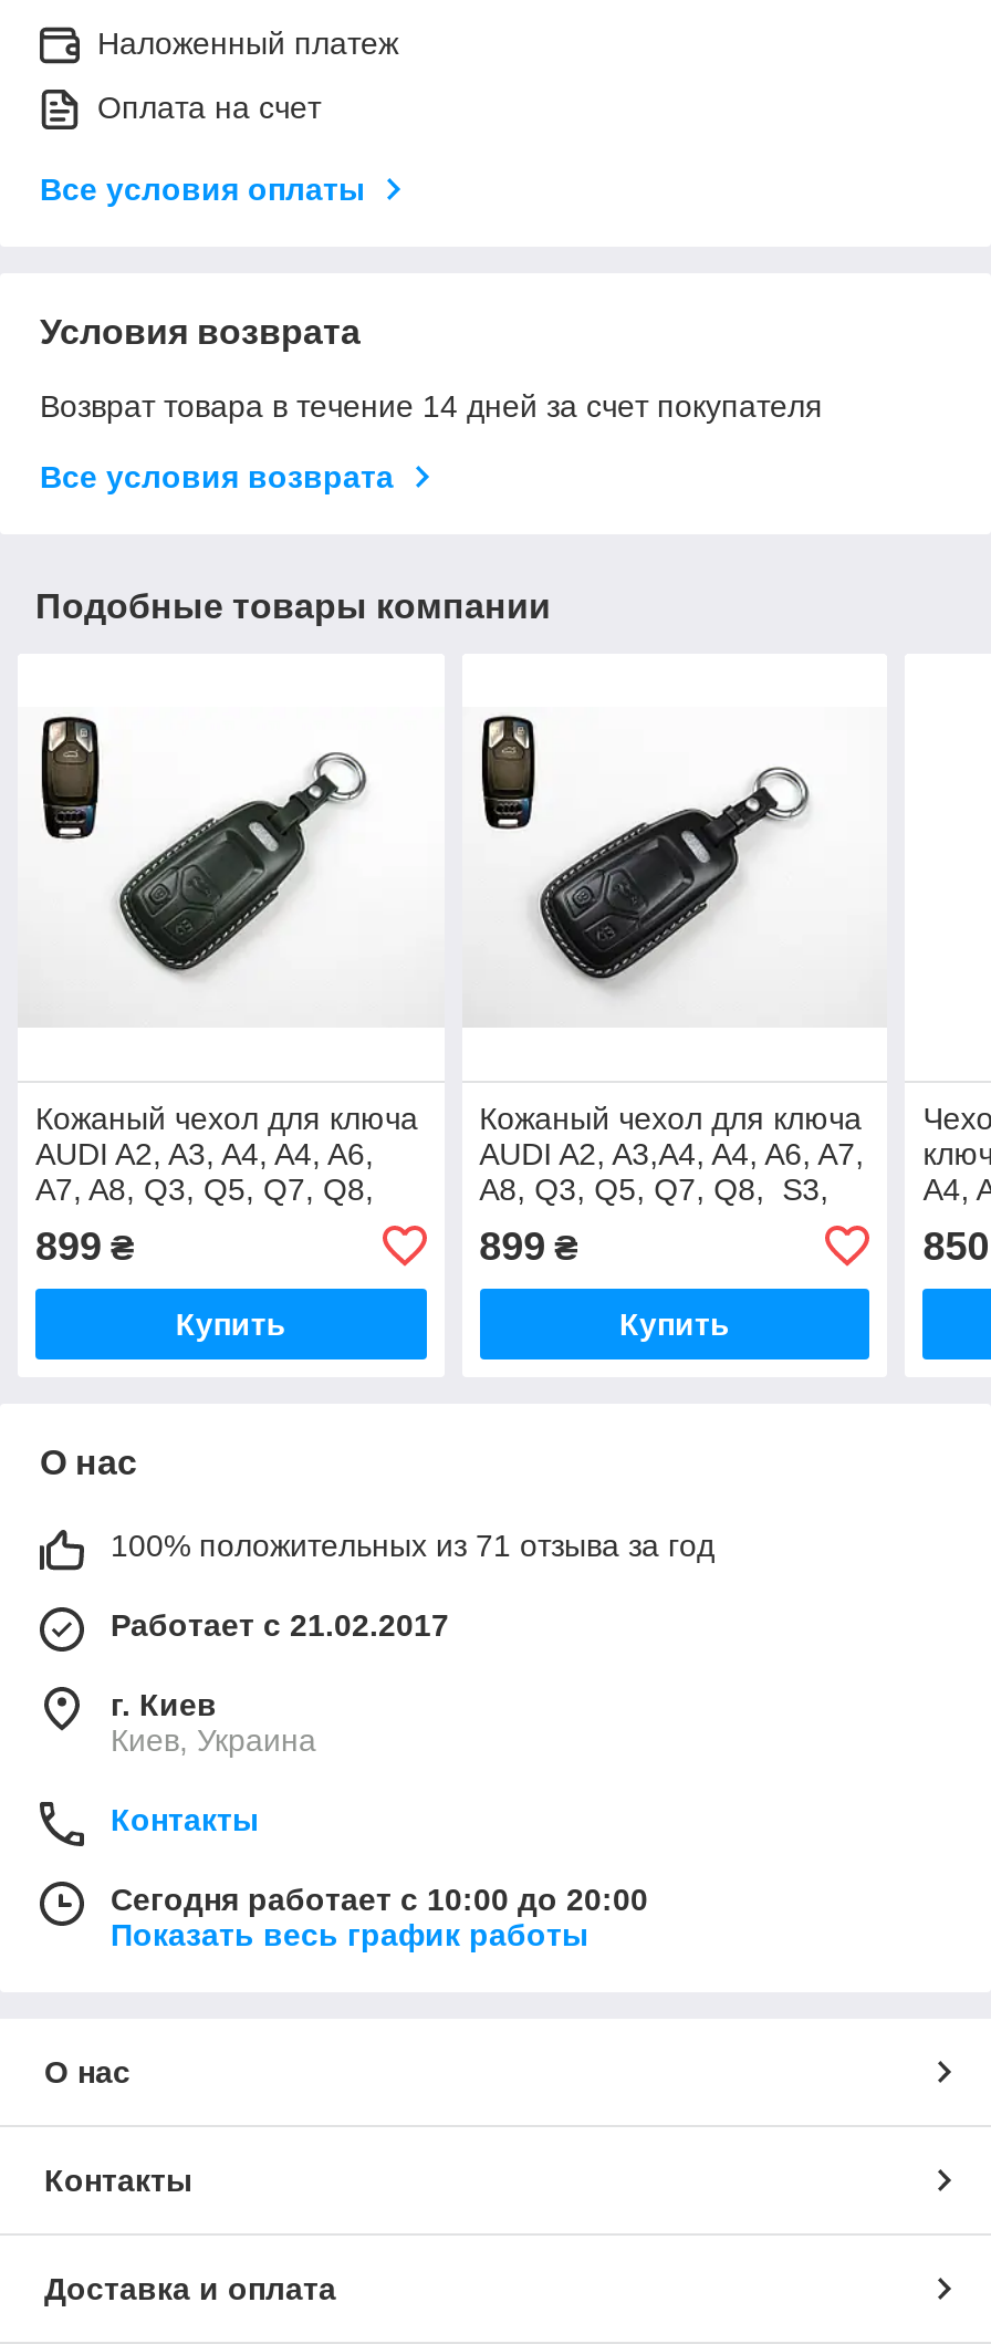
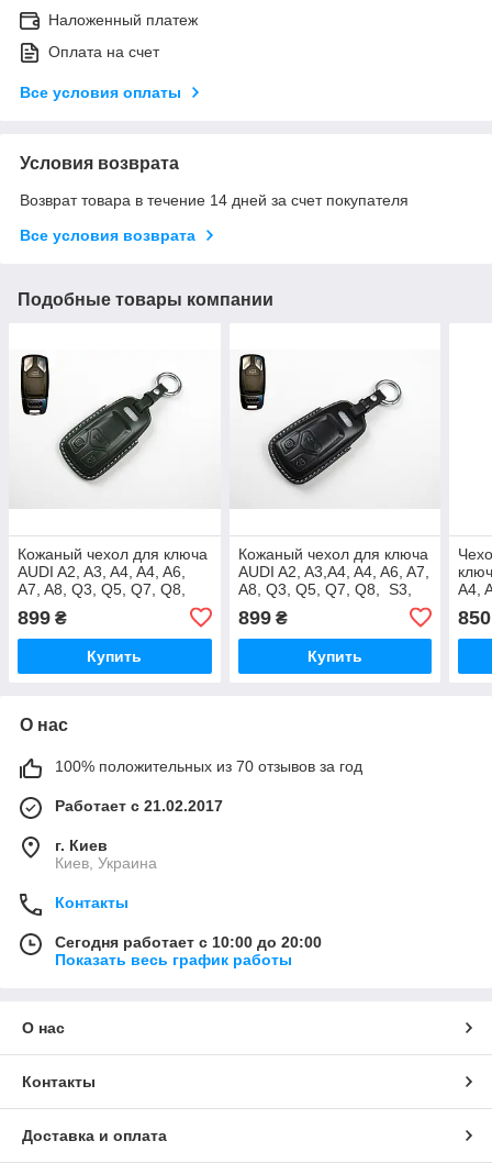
[111,1527,714,1562] 100% положительных из 71 отзыва за год -> [55,757,362,775] 100% положительных из 70 отзывов за год

